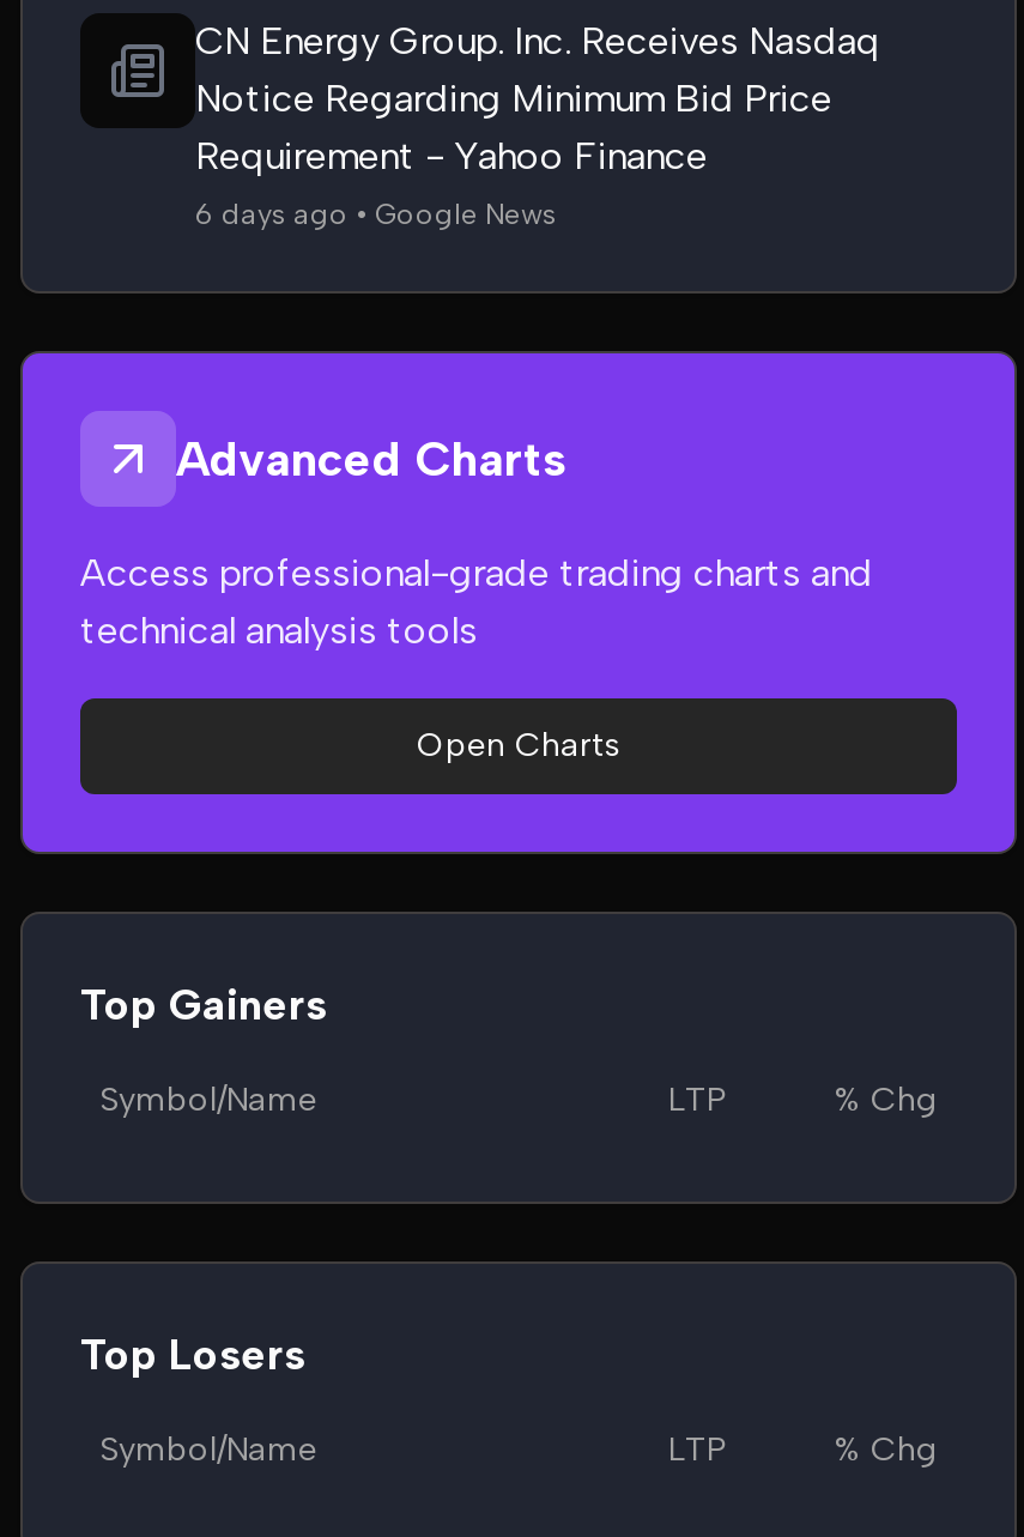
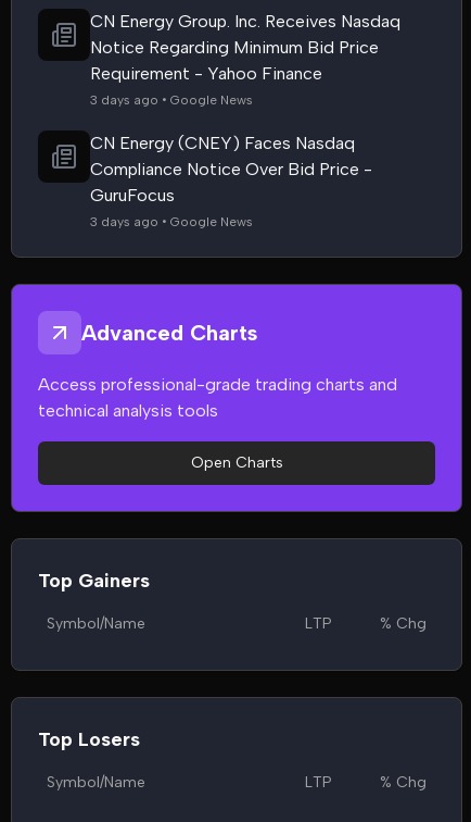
[195,198,557,231] 6 days ago • Google News -> [90,92,372,229] 3 days ago • Google News | CN Energy (CNEY) Faces Nasdaq | Compliance Notice Over Bid Price - | GuruFocus | 3 days ago • Google News

